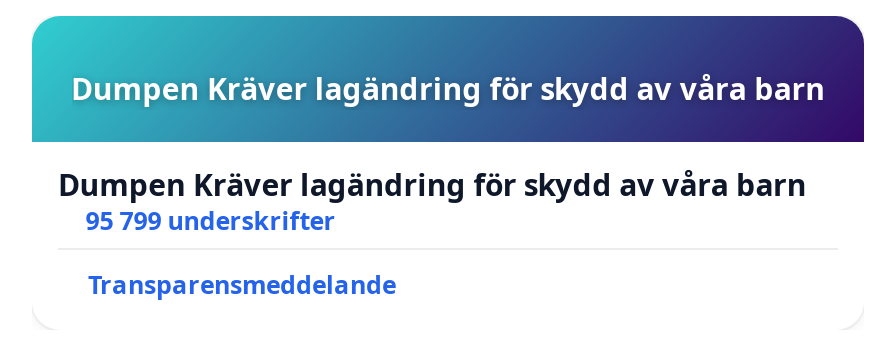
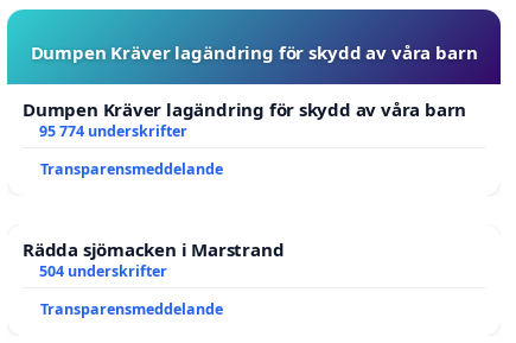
[86,204,336,238] 95 799 underskrifter -> [23,121,284,281] 95 774 underskrifter | Transparensmeddelande | Rädda sjömacken i Marstrand | 504 underskrifter

